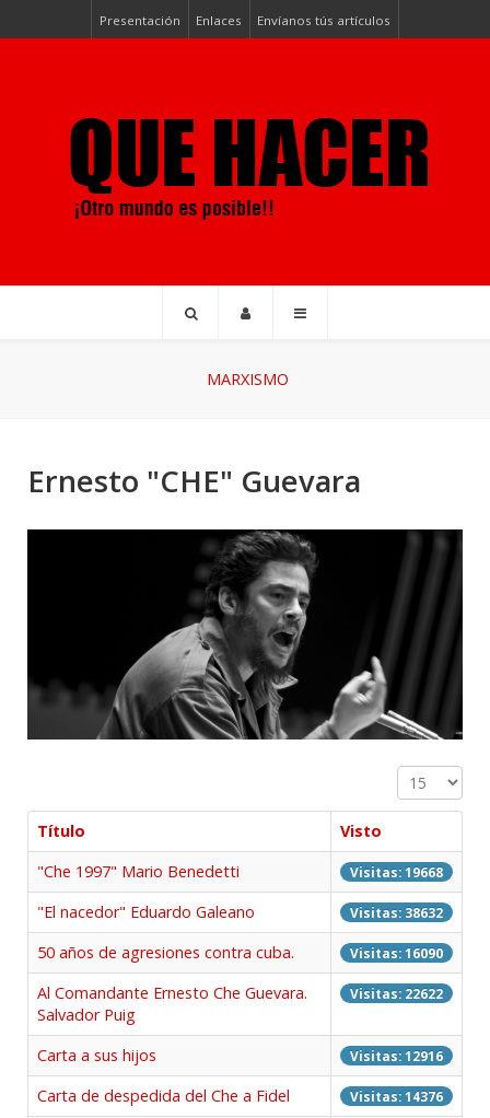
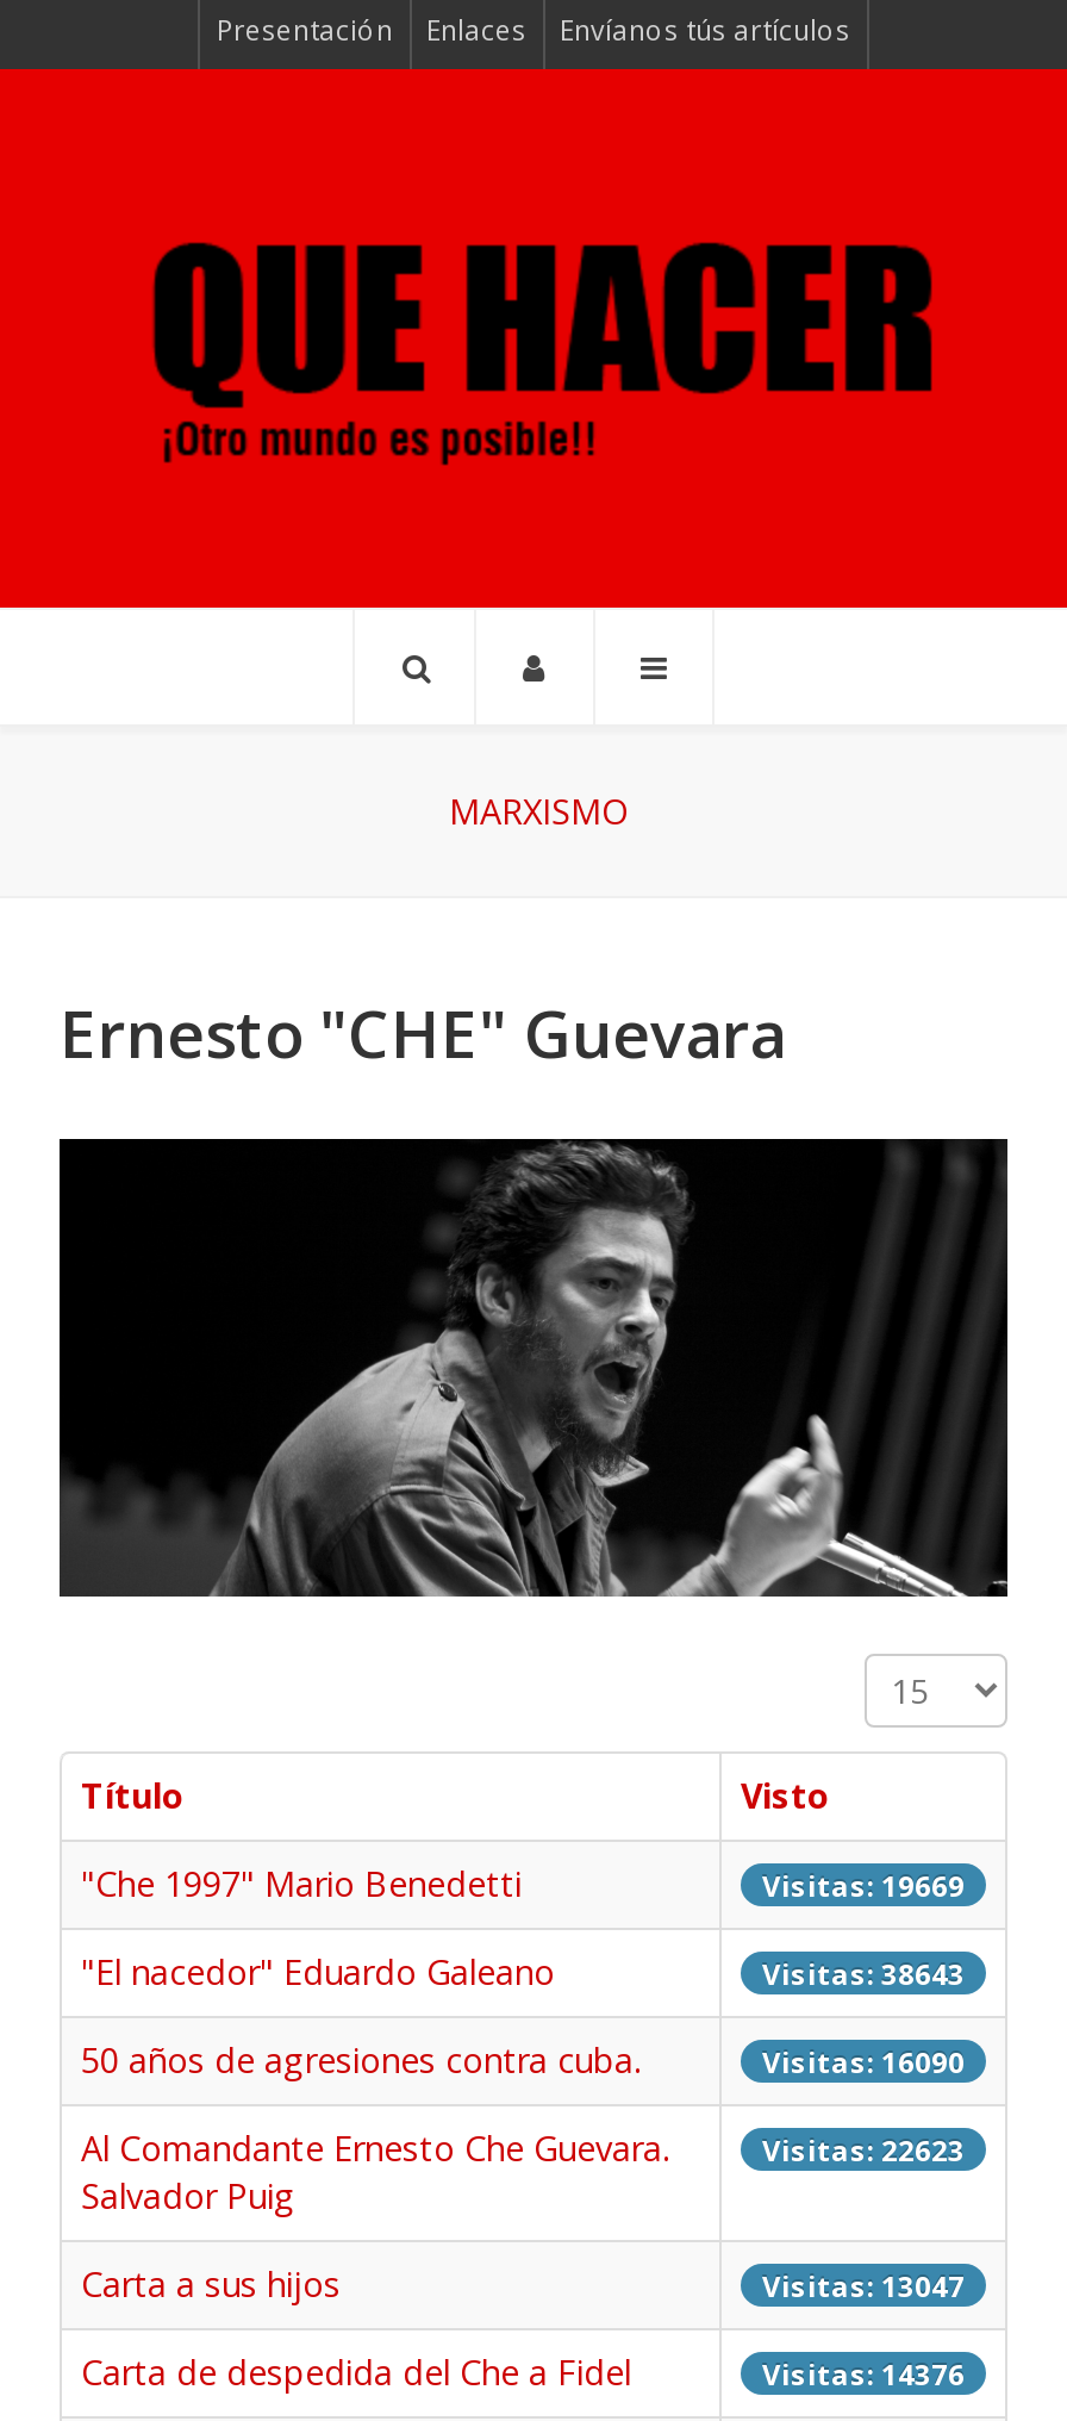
[350,863,443,881] Visitas: 19668 -> [762,1866,965,1904] Visitas: 19669
[350,904,443,921] Visitas: 38632 -> [762,1954,965,1992] Visitas: 38643
[350,985,443,1002] Visitas: 22622 -> [762,2130,965,2168] Visitas: 22623
[350,1047,443,1064] Visitas: 12916 -> [762,2266,965,2304] Visitas: 13047

